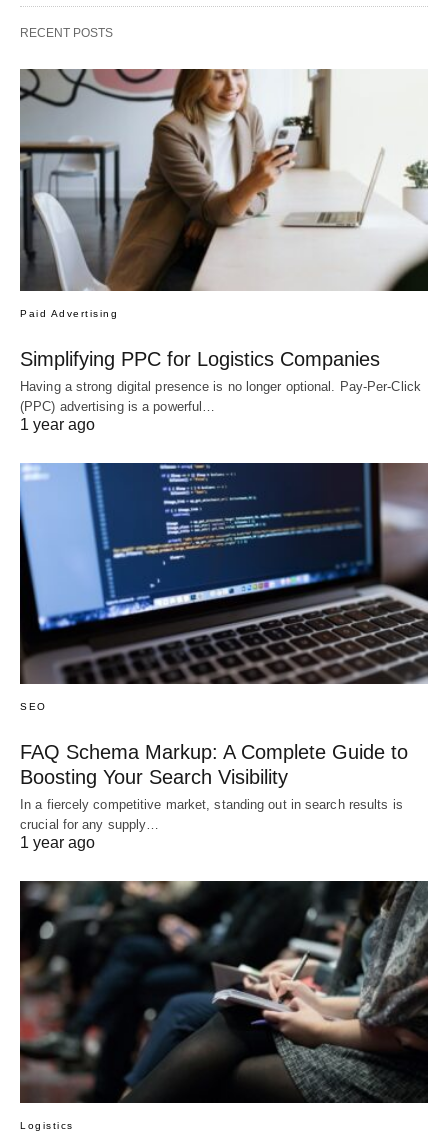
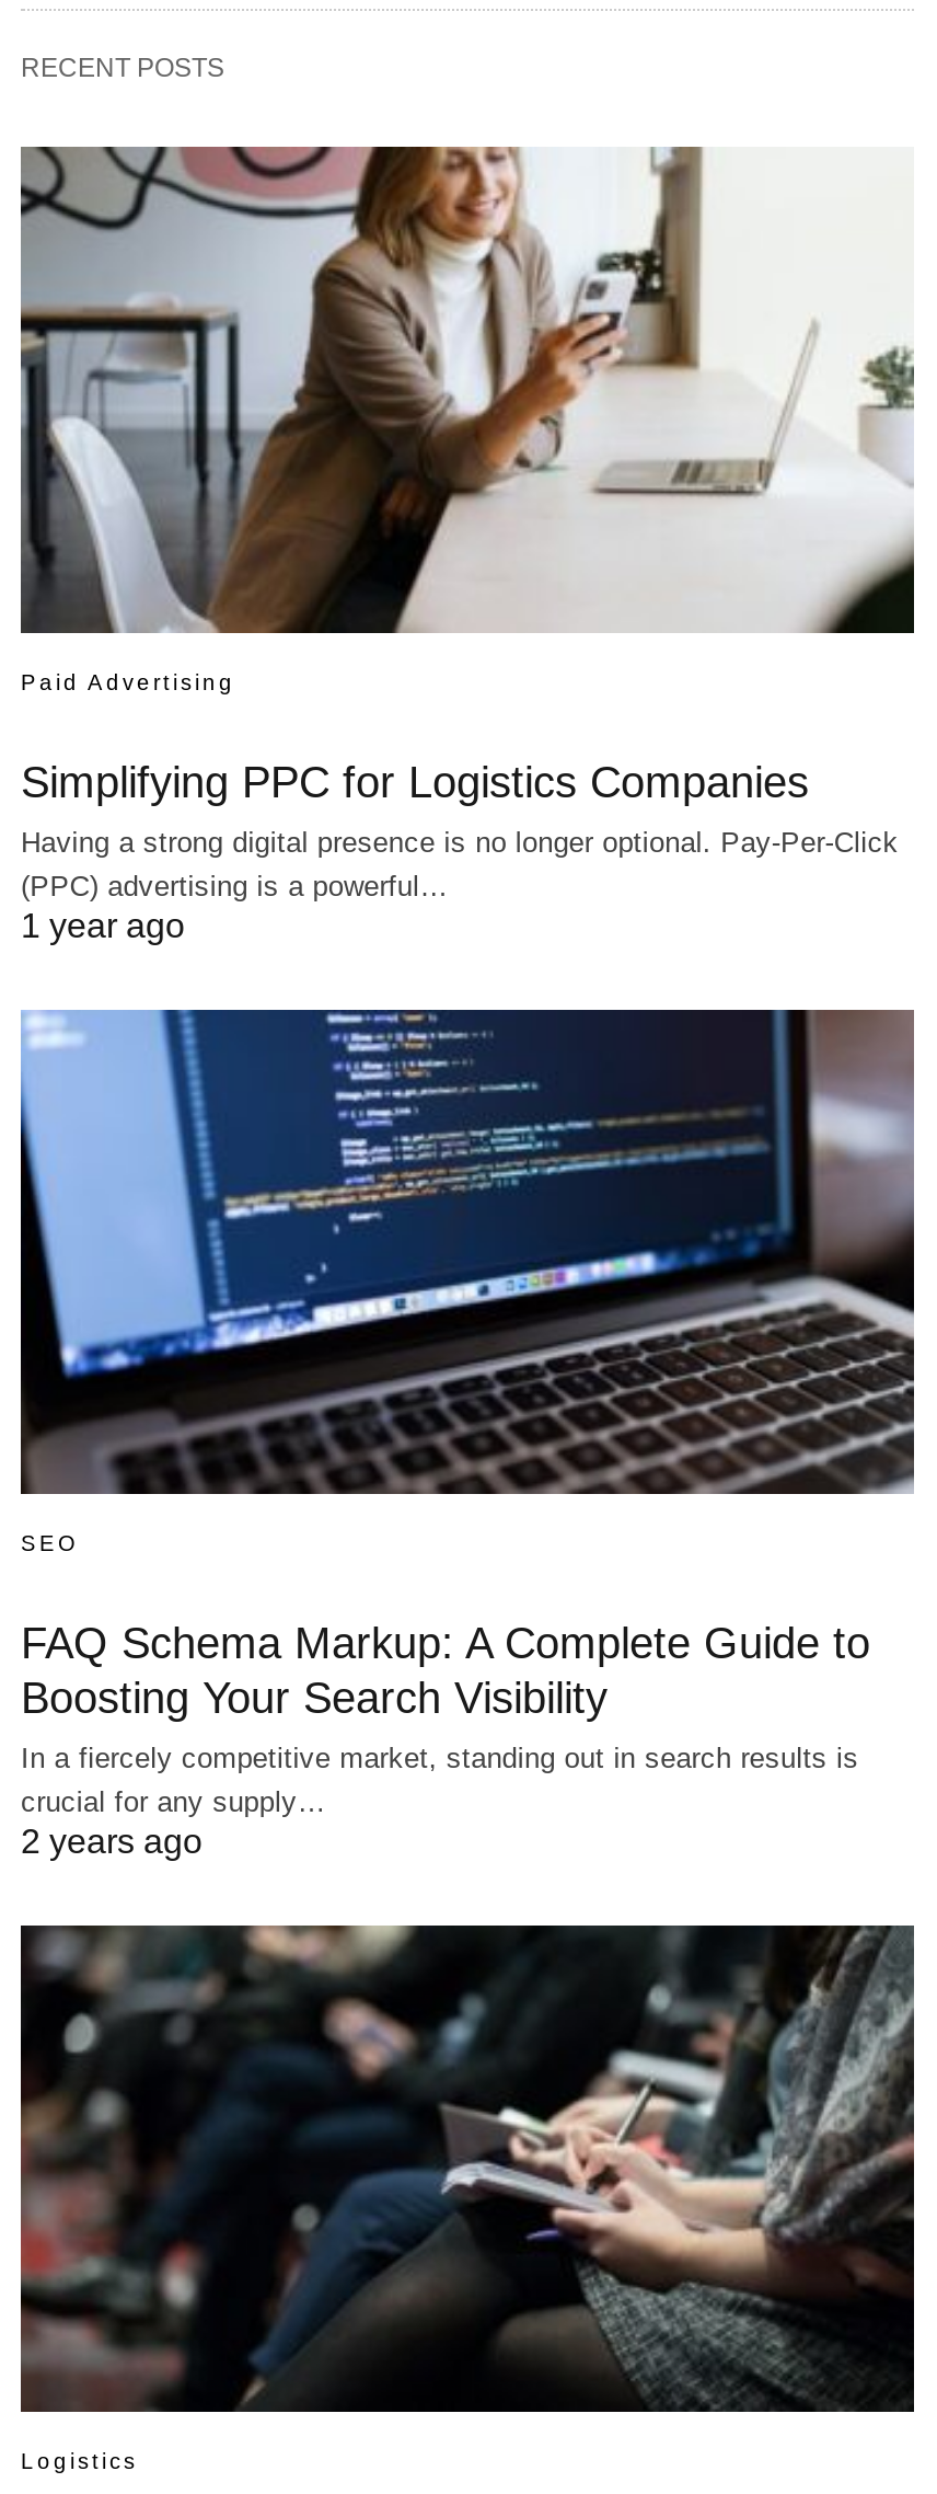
[20,834,95,851] 1 year ago -> [21,1823,203,1861] 2 years ago

